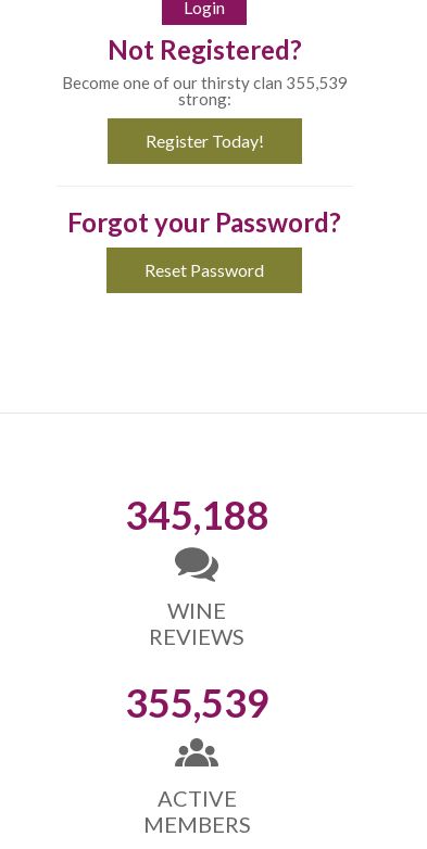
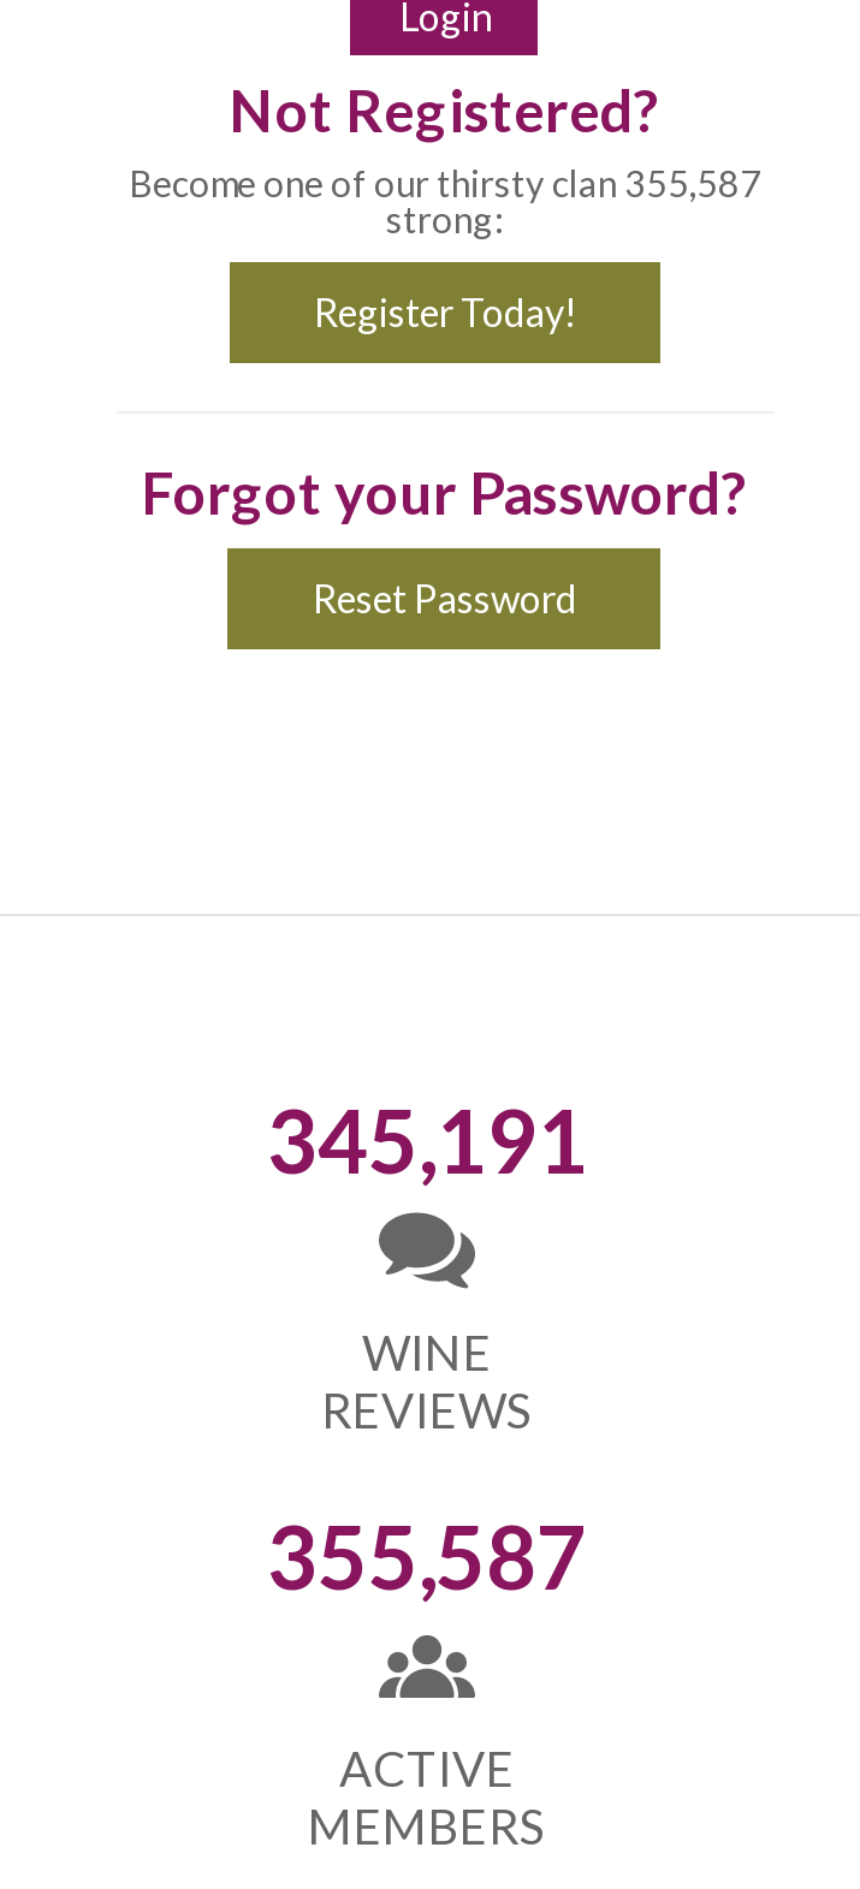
[62,73,348,92] Become one of our thirsty clan 355,539 -> [129,161,761,204] Become one of our thirsty clan 355,587
[124,491,269,538] 345,188 -> [267,1087,587,1193] 345,191
[124,679,269,726] 355,539 -> [267,1503,587,1609] 355,587

